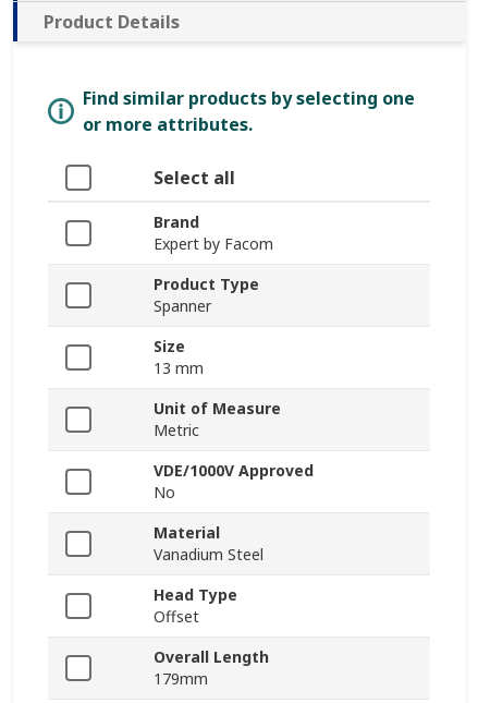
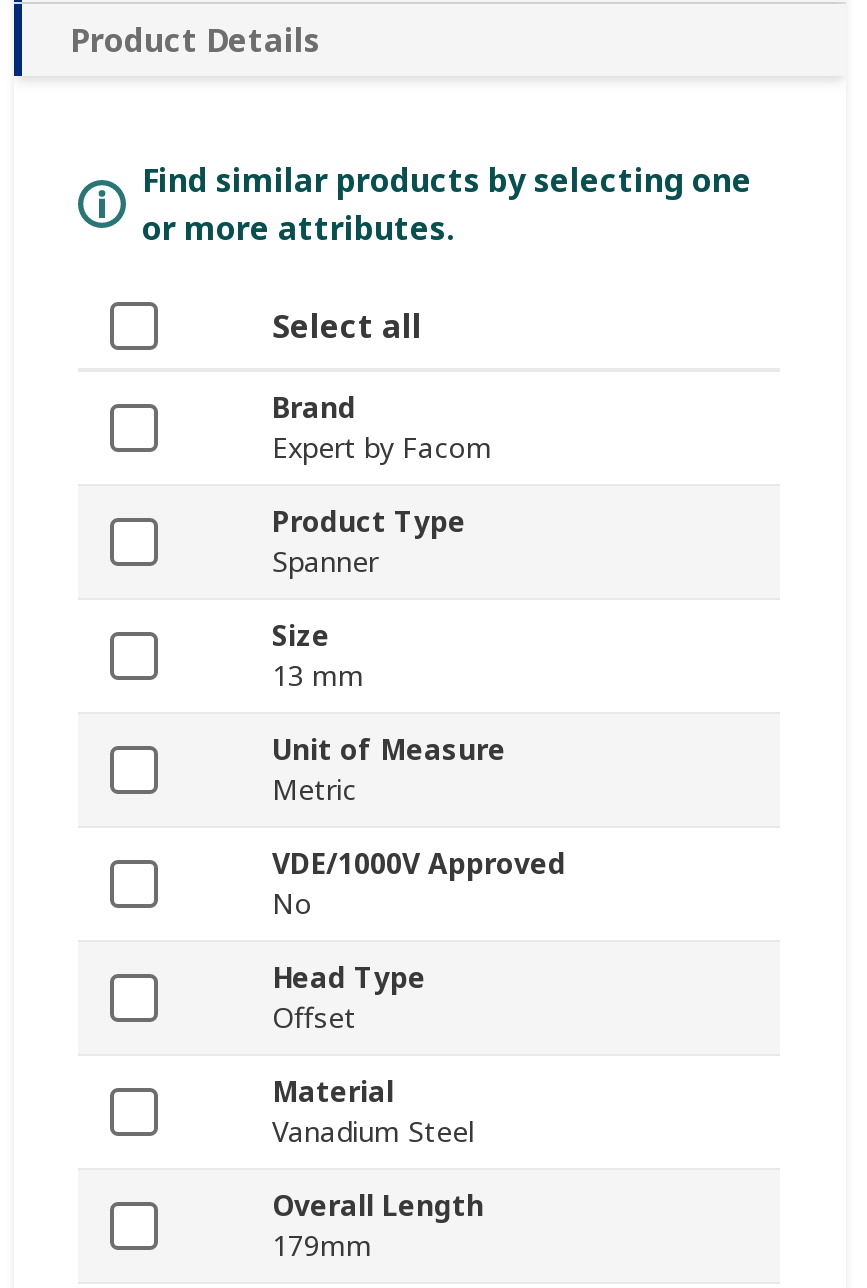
moved [154,523,263,565] -> [272,1073,474,1151]: Material | Vanadium Steel
moved [154,585,237,627] -> [272,959,426,1037]: Head Type | Offset

